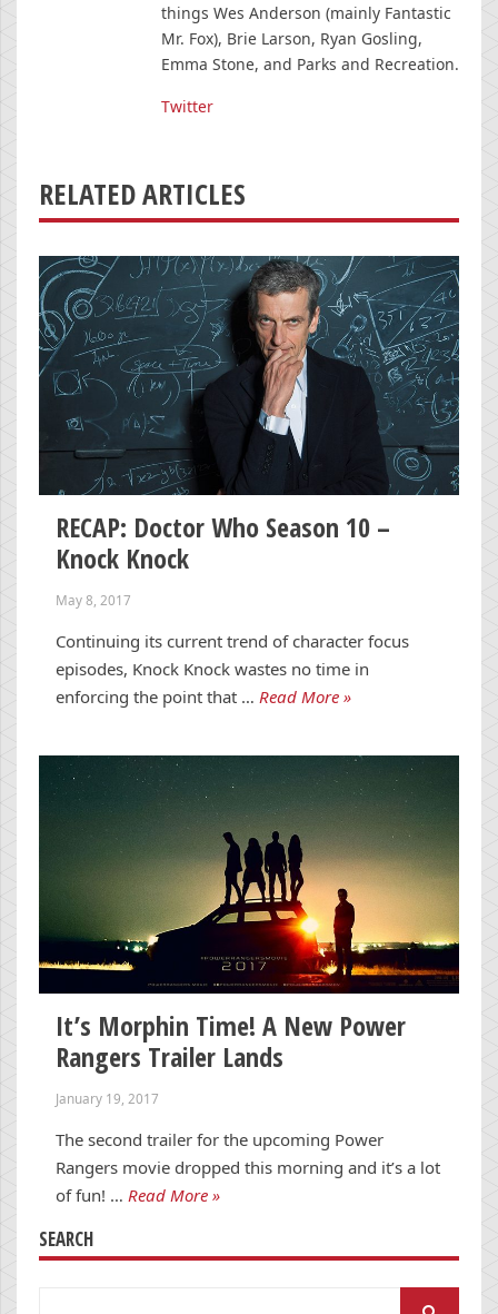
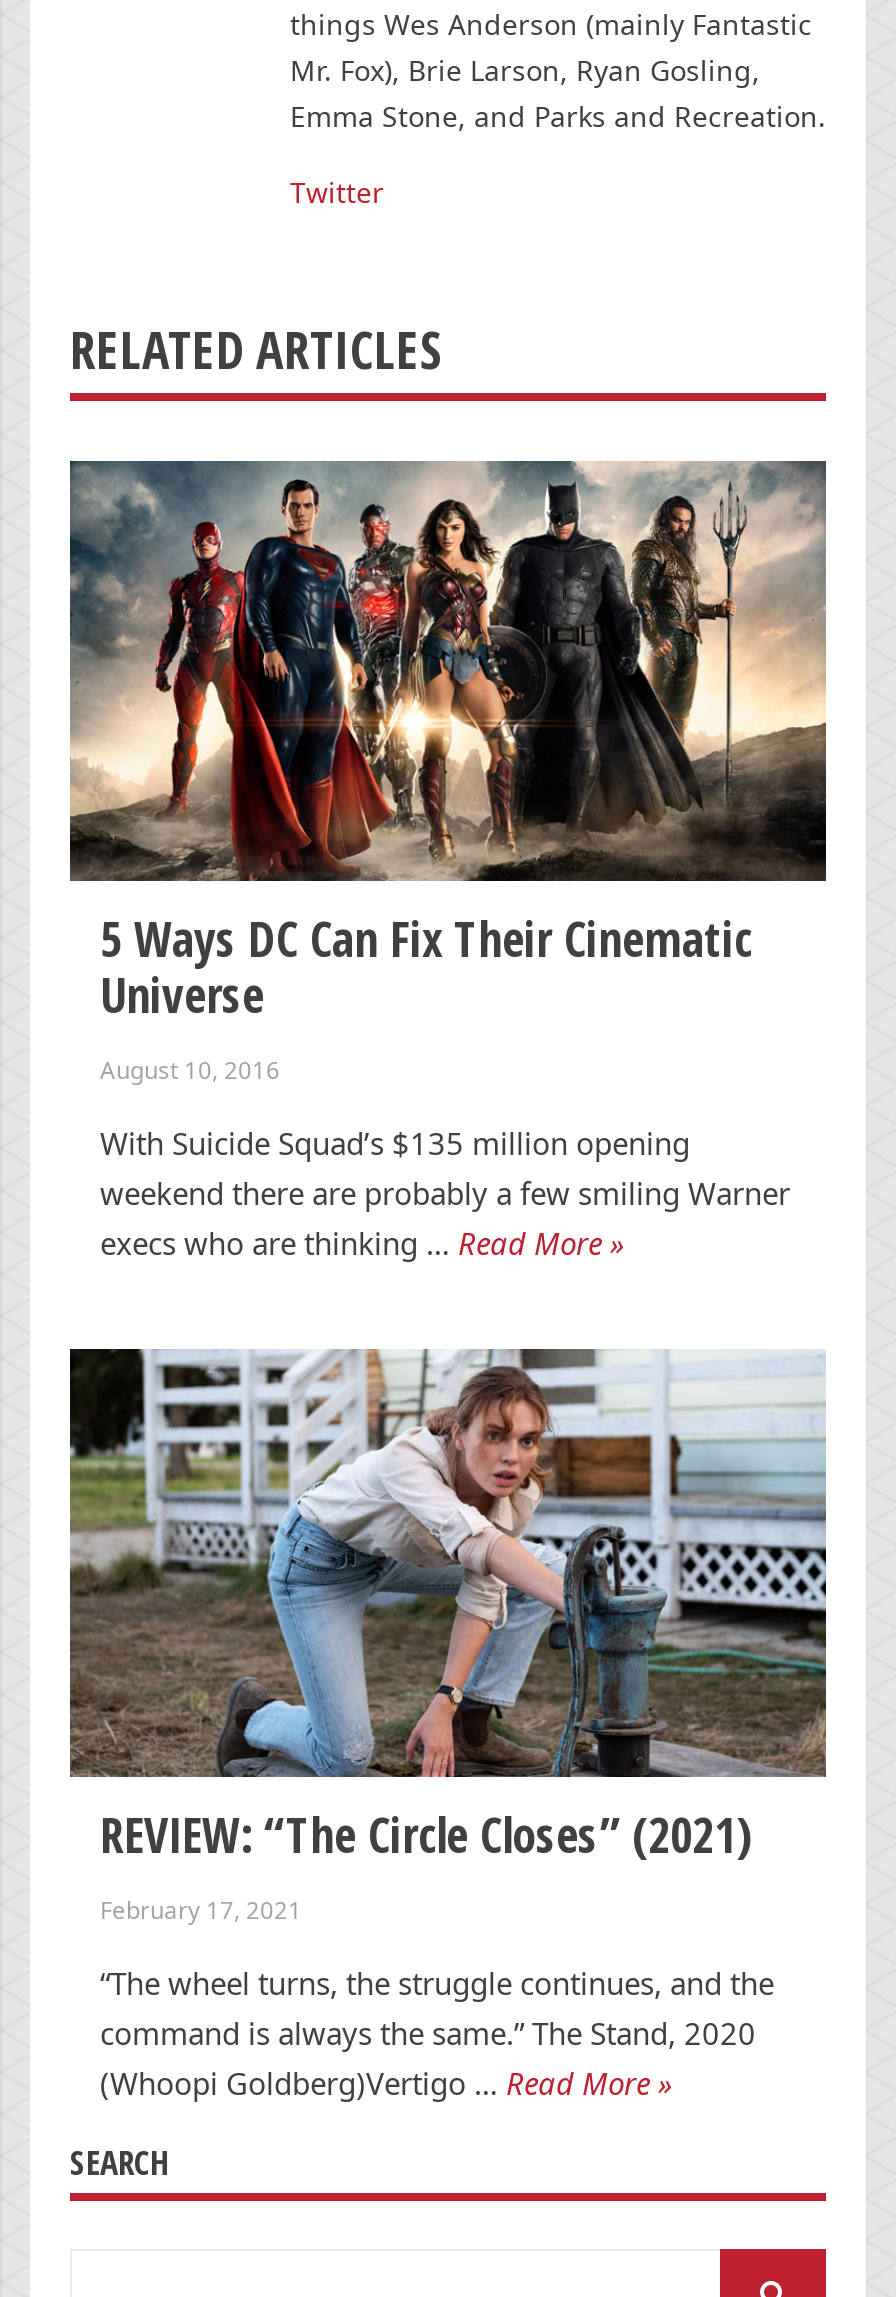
[38,255,460,609] [image] | RECAP: Doctor Who Season 10 – | Knock Knock | May 8, 2017 -> [70,460,826,1085] [image] | 5 Ways DC Can Fix Their Cinematic | Universe | August 10, 2016
[56,629,409,707] Continuing its current trend of character focus | episodes, Knock Knock wastes no time in | enforcing the point that … Read More » -> [100,1122,790,1262] With Suicide Squad’s $135 million opening | weekend there are probably a few smiling Warner | execs who are thinking … Read More »
[38,754,460,1107] [image] | It’s Morphin Time! A New Power | Rangers Trailer Lands | January 19, 2017 -> [68,1346,828,1926] [image] | REVIEW: “The Circle Closes” (2021) | February 17, 2021
[56,1128,440,1206] The second trailer for the upcoming Power | Rangers movie dropped this morning and it’s a lot | of fun! … Read More » -> [100,1963,774,2103] “The wheel turns, the struggle continues, and the | command is always the same.” The Stand, 2020 | (Whoopi Goldberg)Vertigo … Read More »

